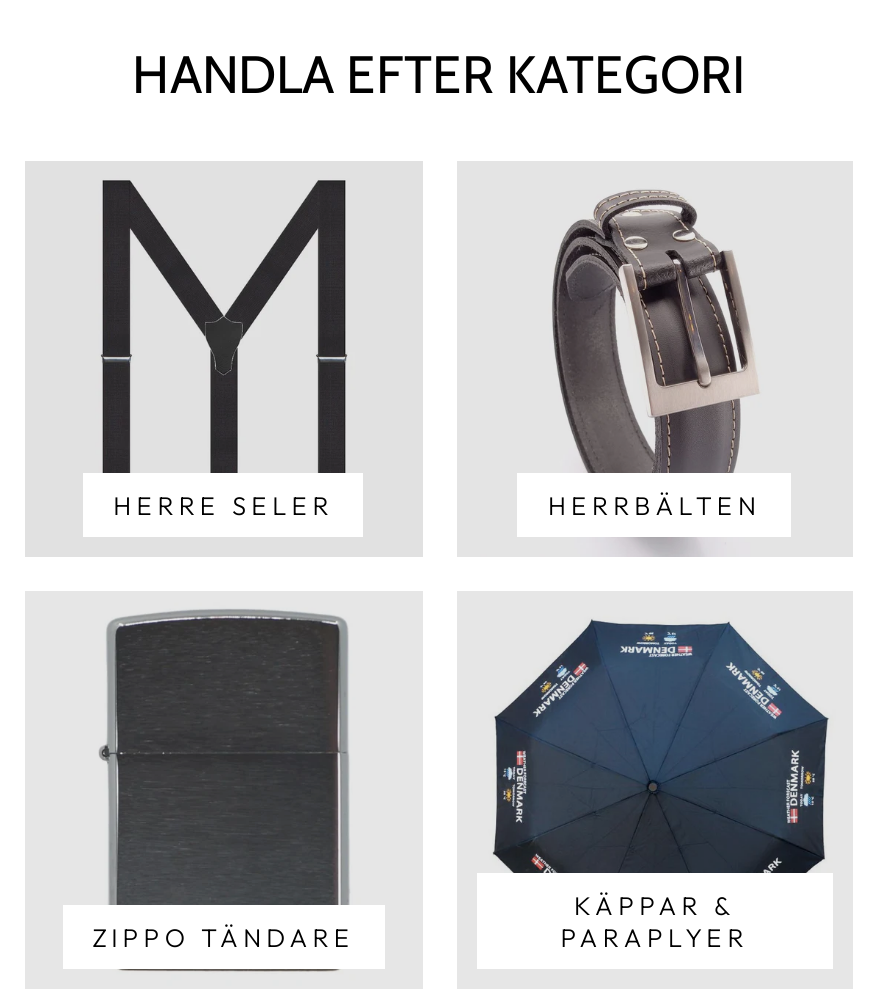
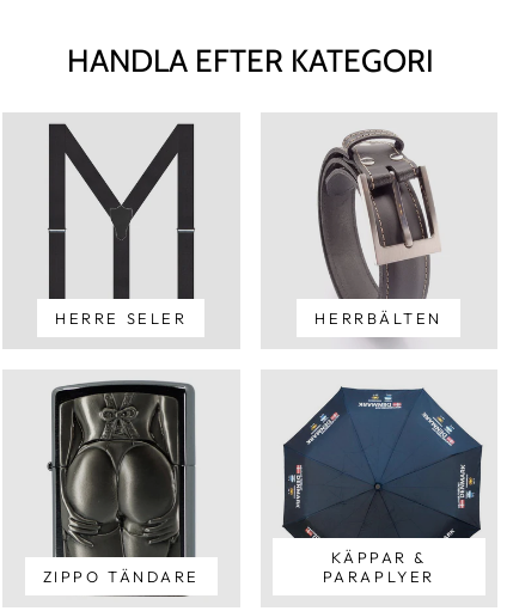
[111,613,343,905] [image] -> [50,381,194,557] [image]

